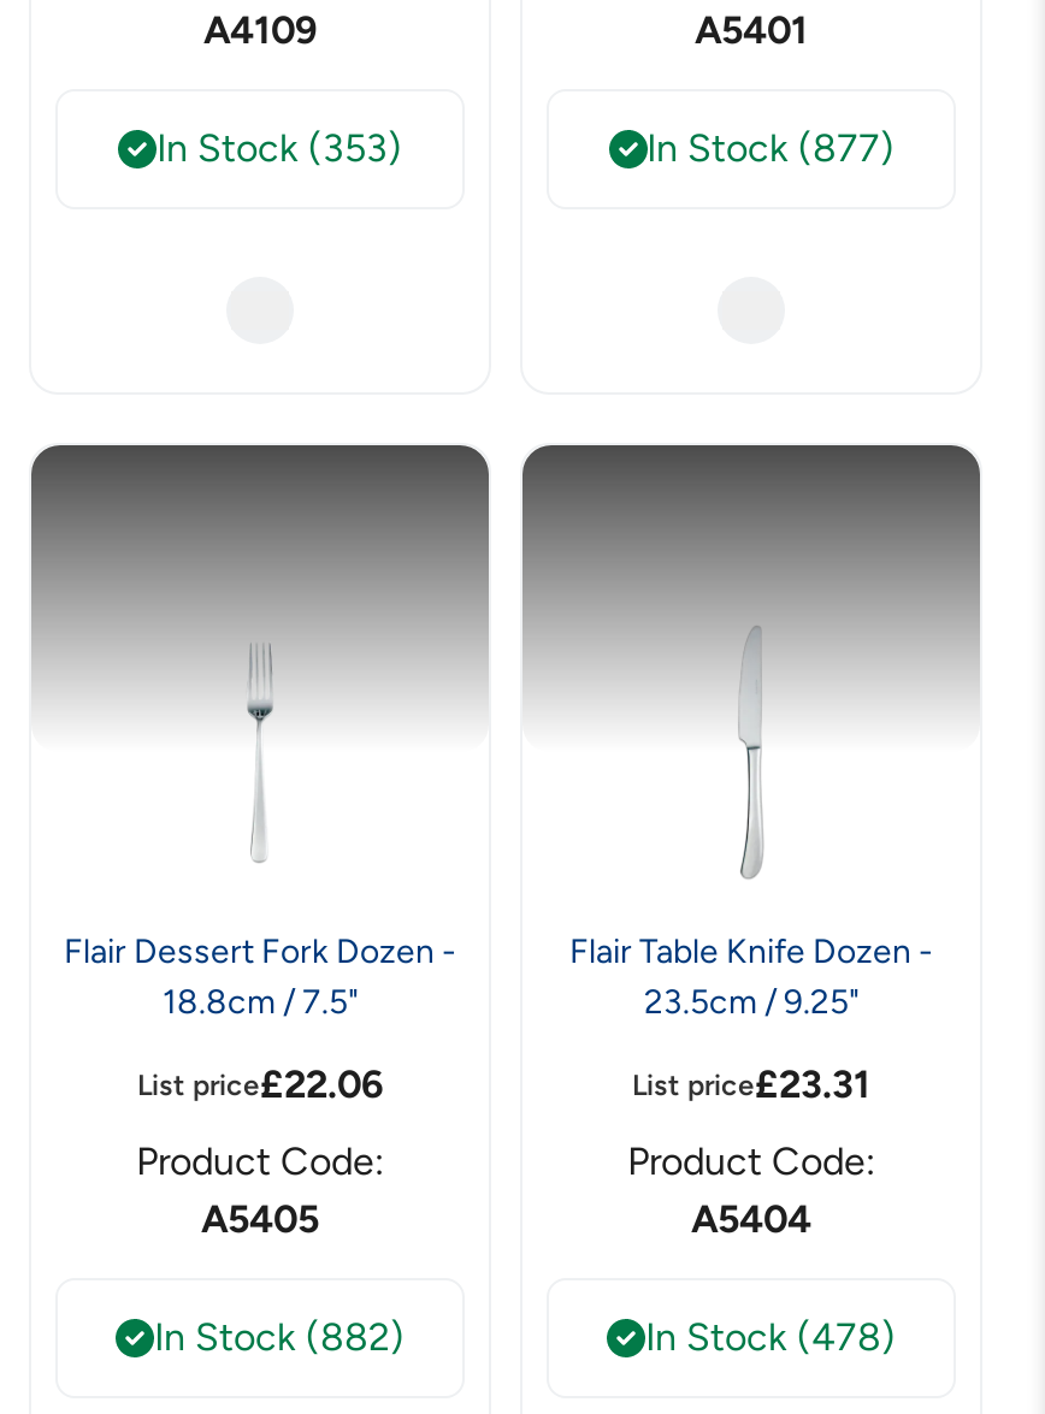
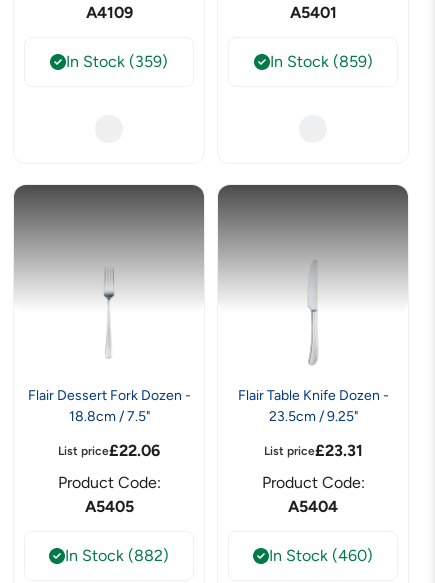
[157,125,402,171] In Stock (353) -> [66,52,168,71] In Stock (359)
[647,125,895,171] In Stock (877) -> [269,52,372,71] In Stock (859)
[645,1314,896,1360] In Stock (478) -> [269,546,373,565] In Stock (460)

